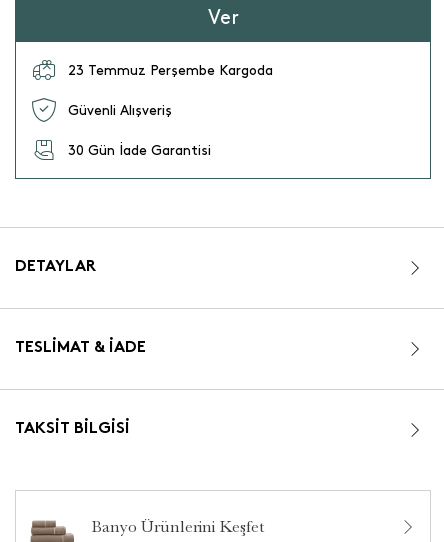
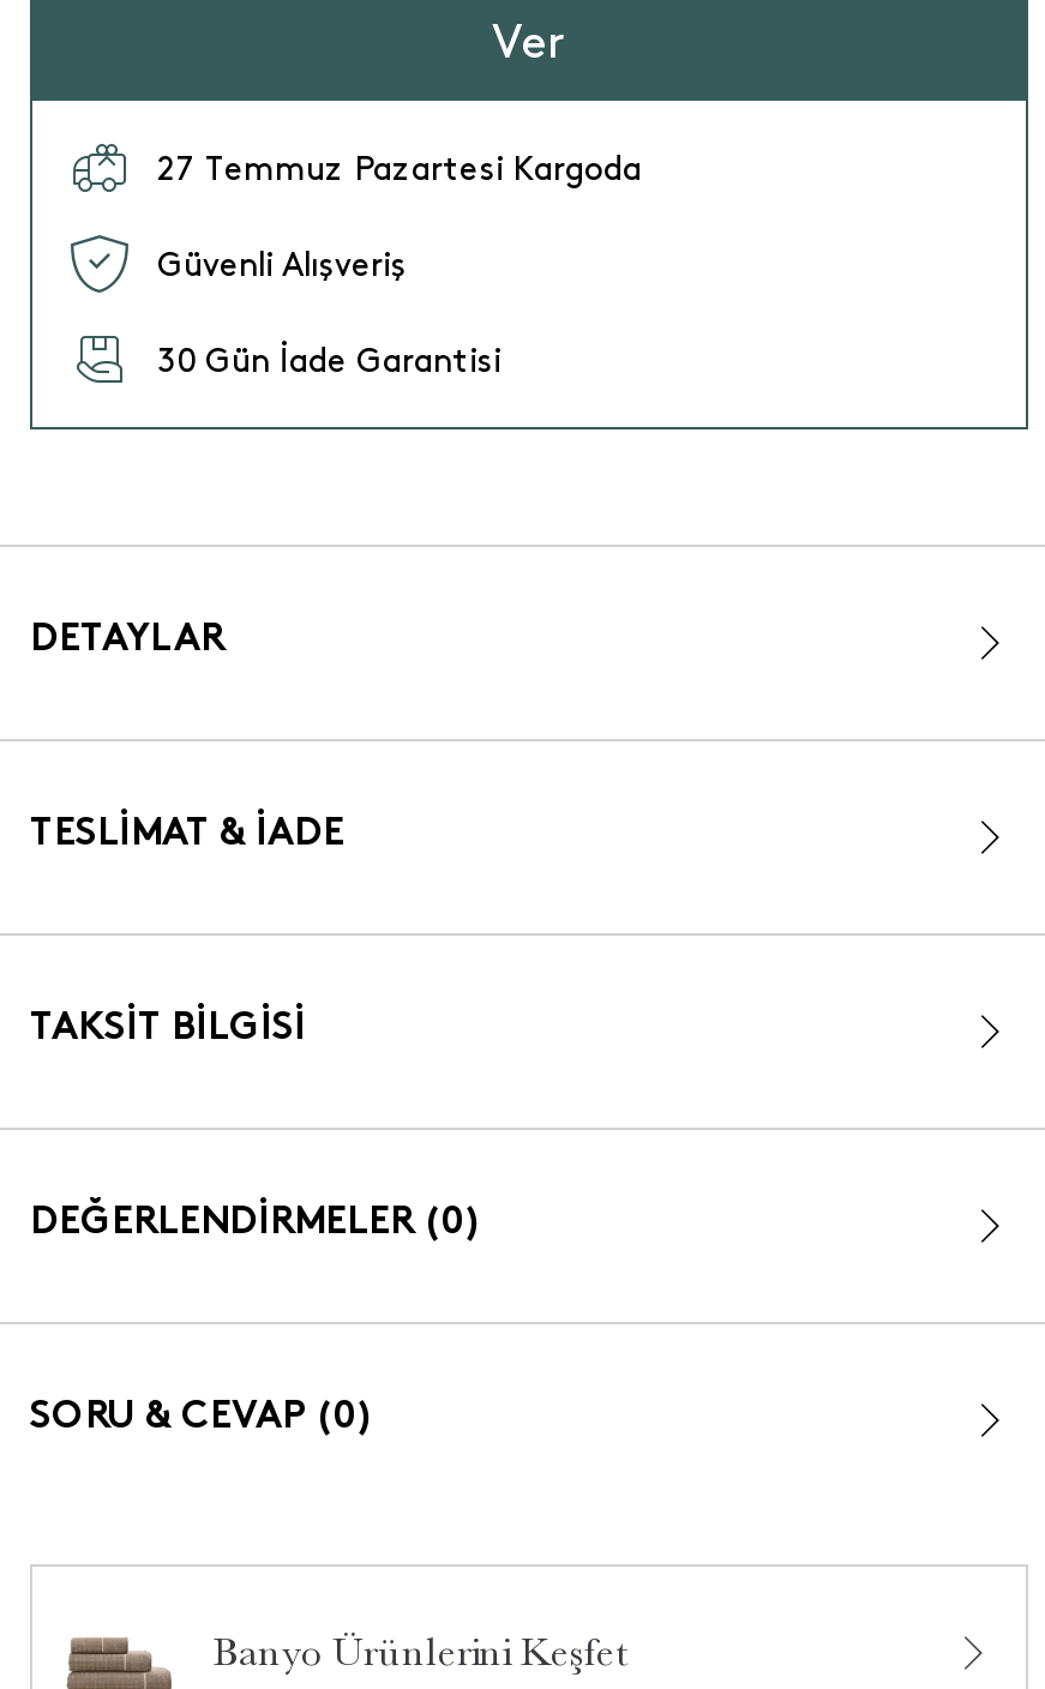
[68,64,273,77] 23 Temmuz Perşembe Kargoda -> [157,154,642,185] 27 Temmuz Pazartesi Kargoda
none -> [30,1206,481,1242] DEĞERLENDİRMELER (0)
none -> [30,1400,373,1436] SORU & CEVAP (0)

